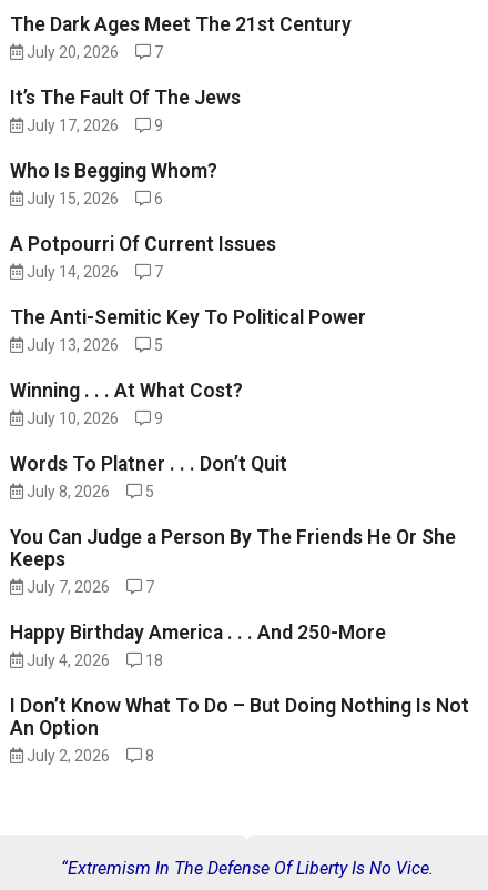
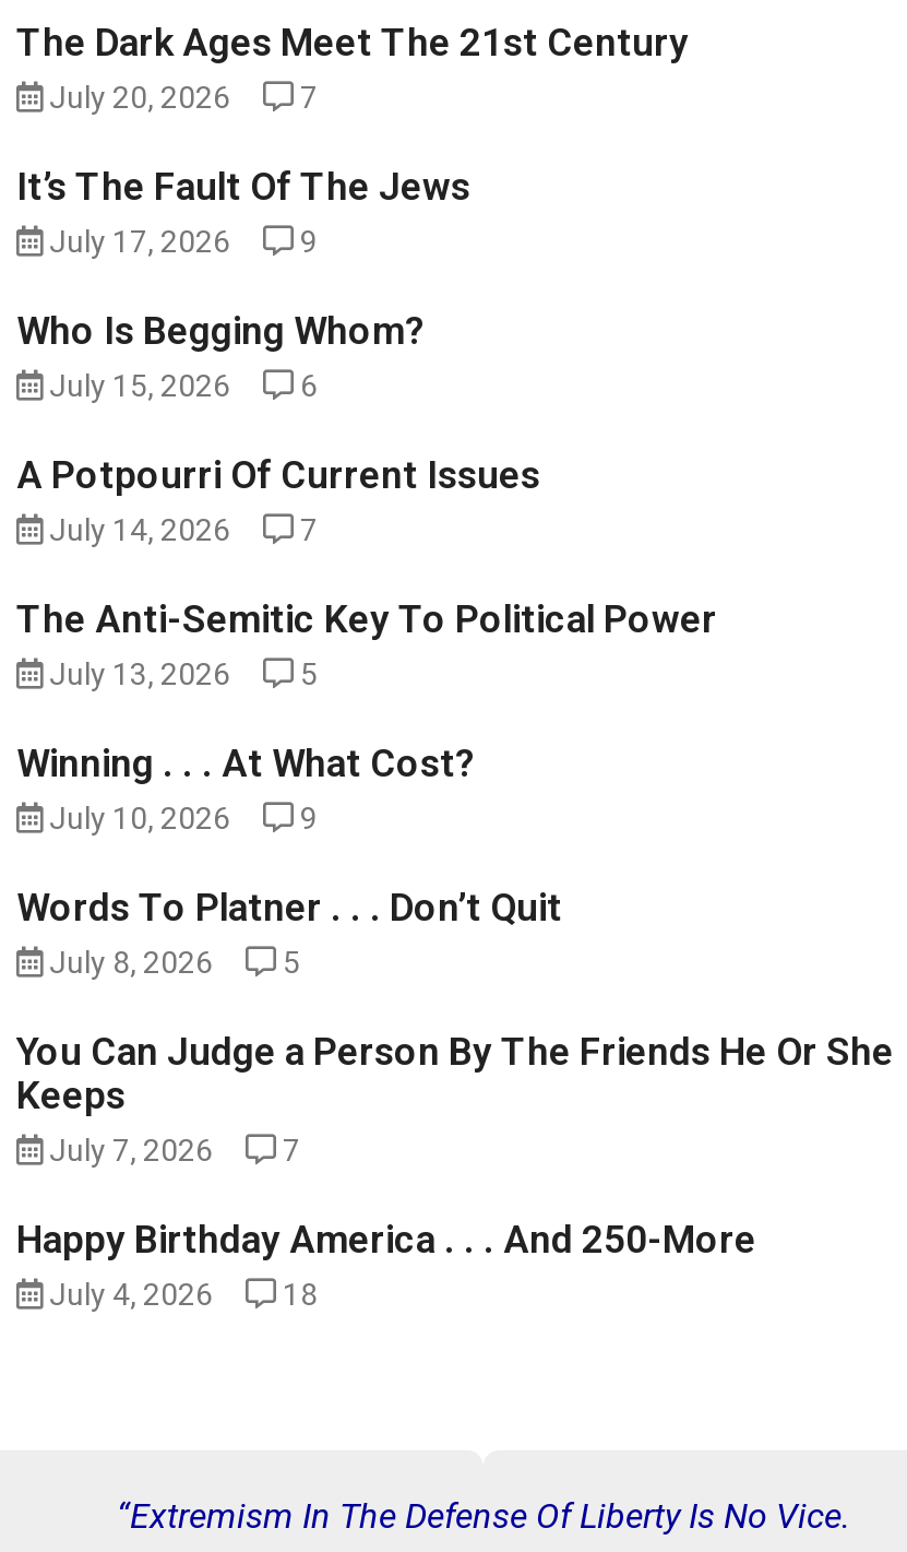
[10,695,469,765] I Don’t Know What To Do – But Doing Nothing Is Not | An Option | July 2, 2026 | 8 -> none

